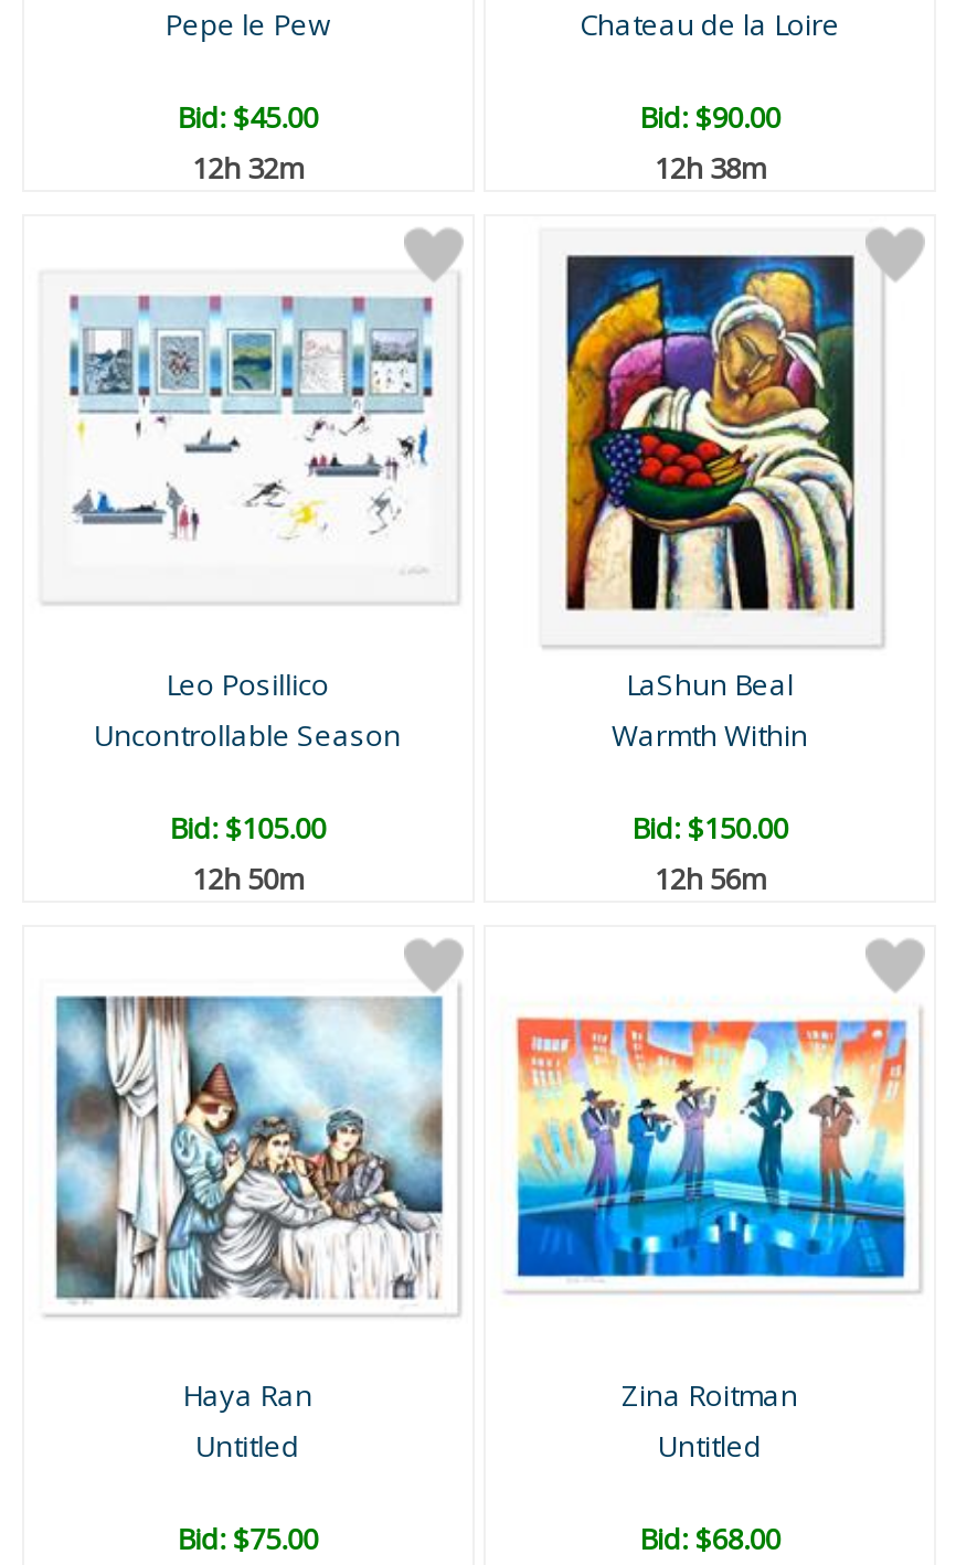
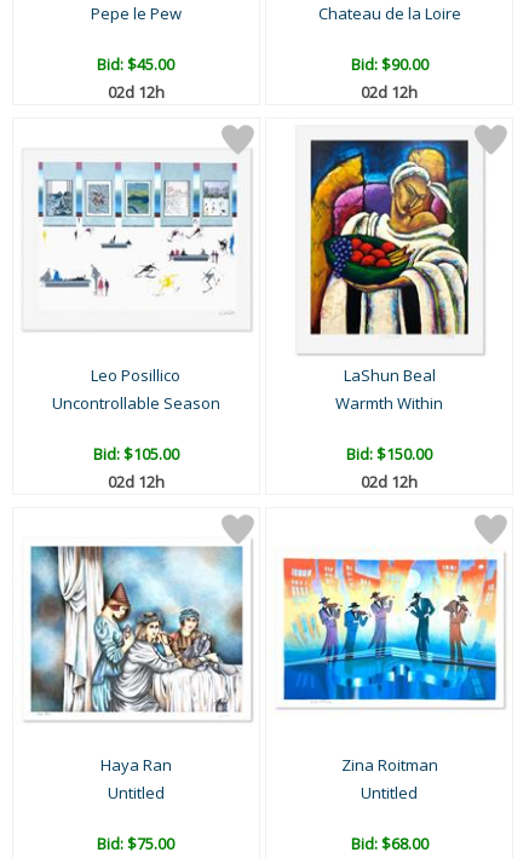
[192,149,303,188] 12h 32m -> [107,81,164,103] 02d 12h
[655,149,765,188] 12h 38m -> [361,81,418,103] 02d 12h
[192,859,303,899] 12h 50m -> [107,471,164,493] 02d 12h
[655,859,765,899] 12h 56m -> [361,471,418,493] 02d 12h

